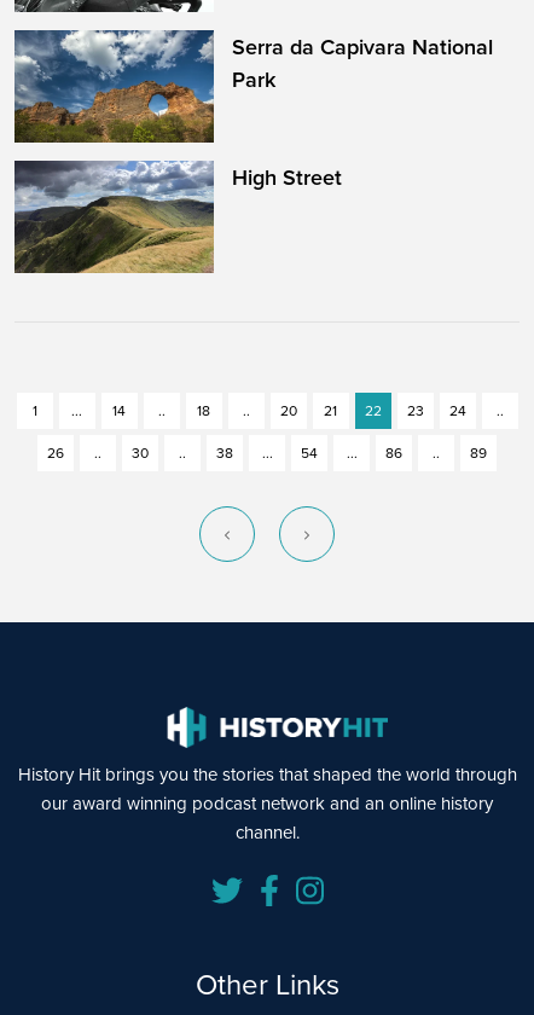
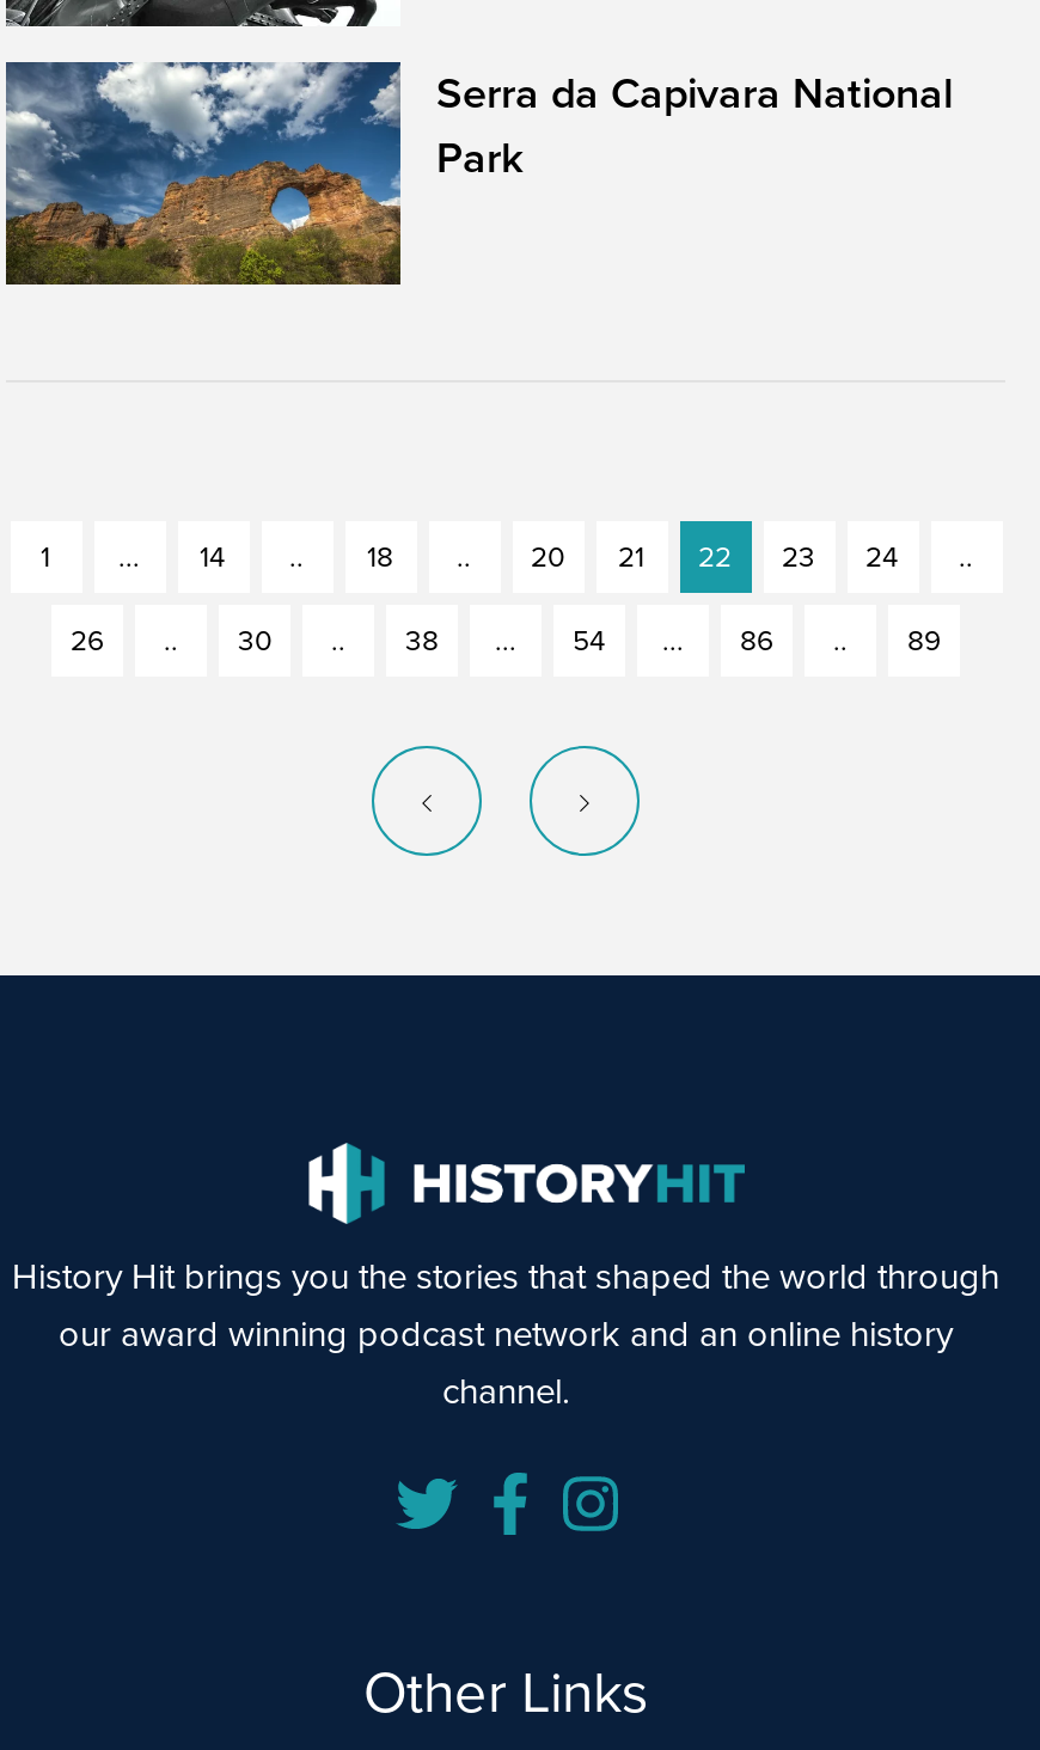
[14,159,342,274] [image] | High Street -> none

